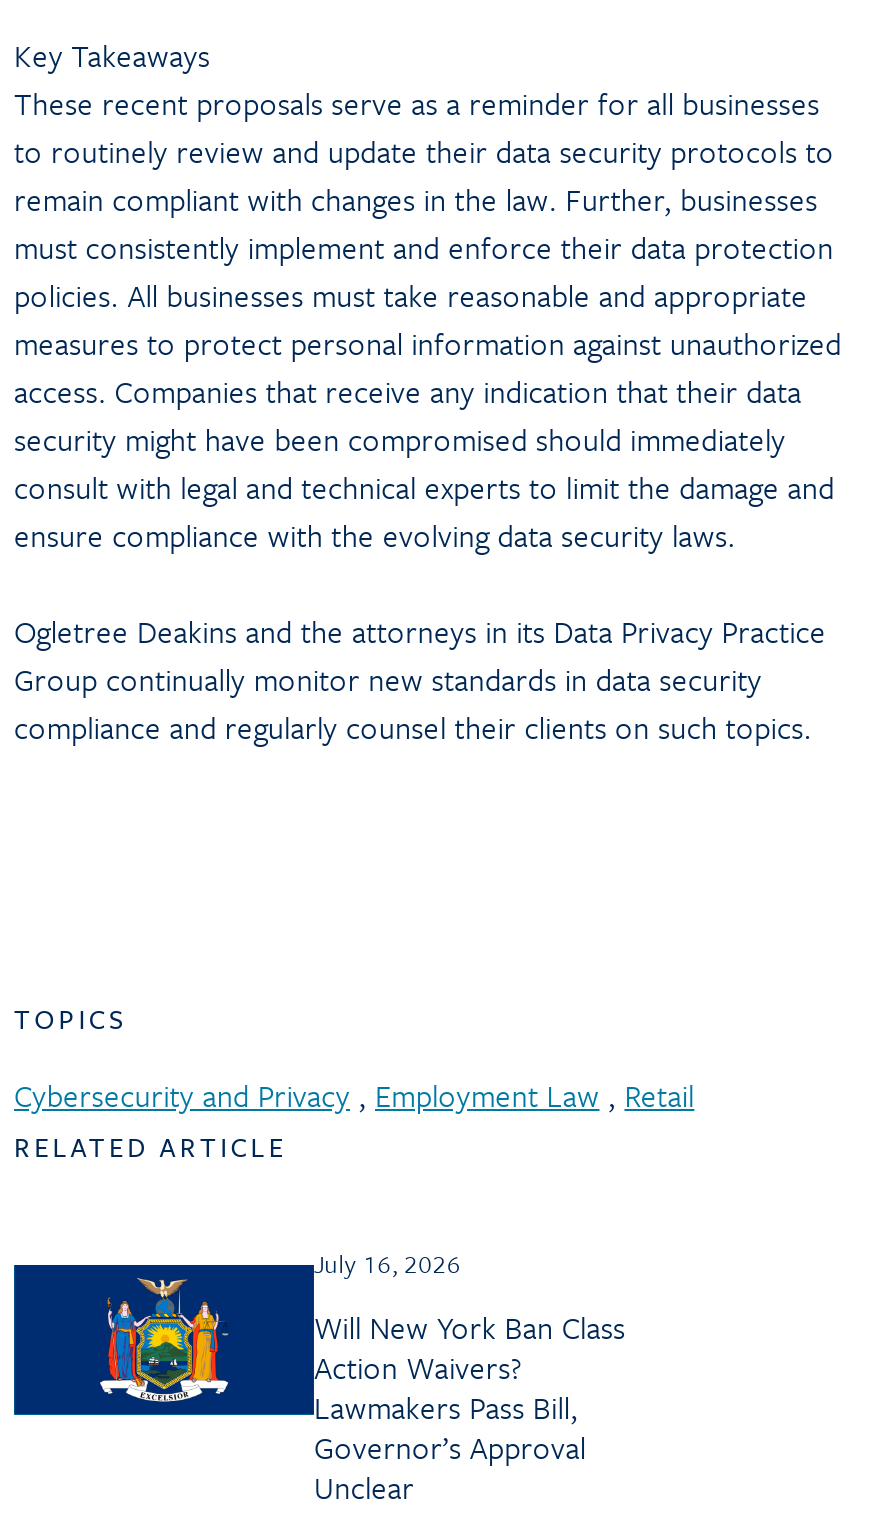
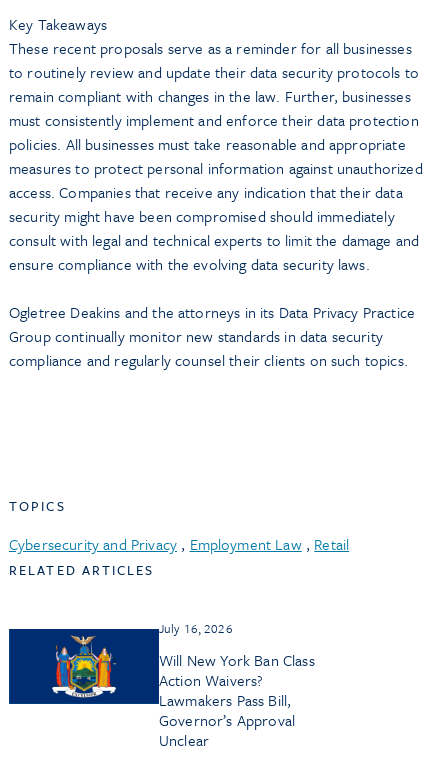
[14,1126,287,1166] RELATED ARTICLE -> [9,559,155,579] RELATED ARTICLES

